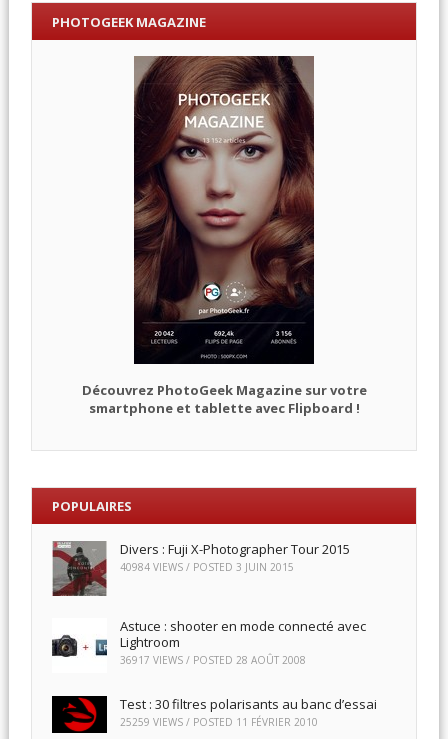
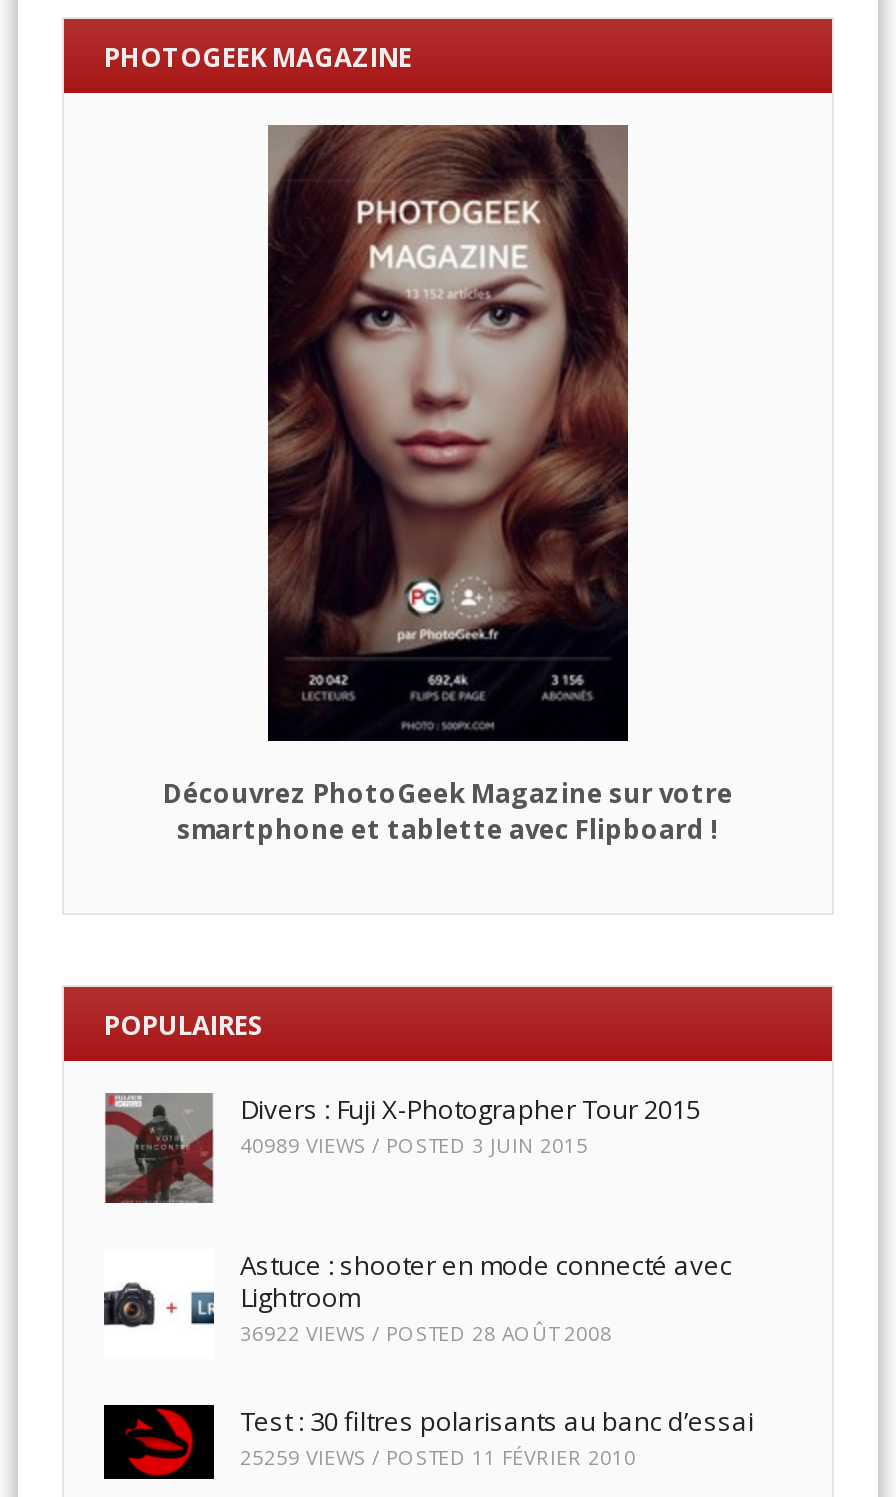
[120,560,294,574] 40984 VIEWS / POSTED 3 JUIN 2015 -> [240,1131,588,1159] 40989 VIEWS / POSTED 3 JUIN 2015
[120,653,306,667] 36917 VIEWS / POSTED 28 AOÛT 2008 -> [240,1319,612,1347] 36922 VIEWS / POSTED 28 AOÛT 2008

